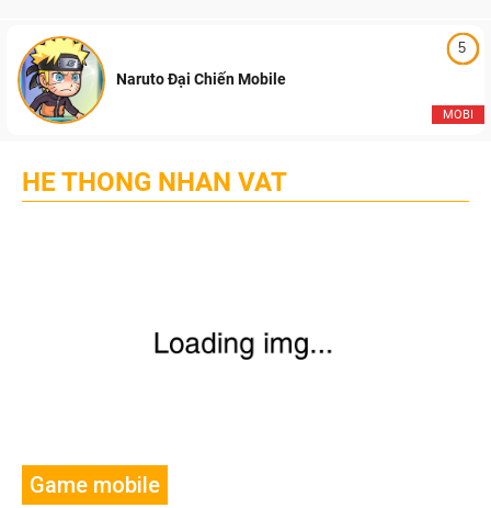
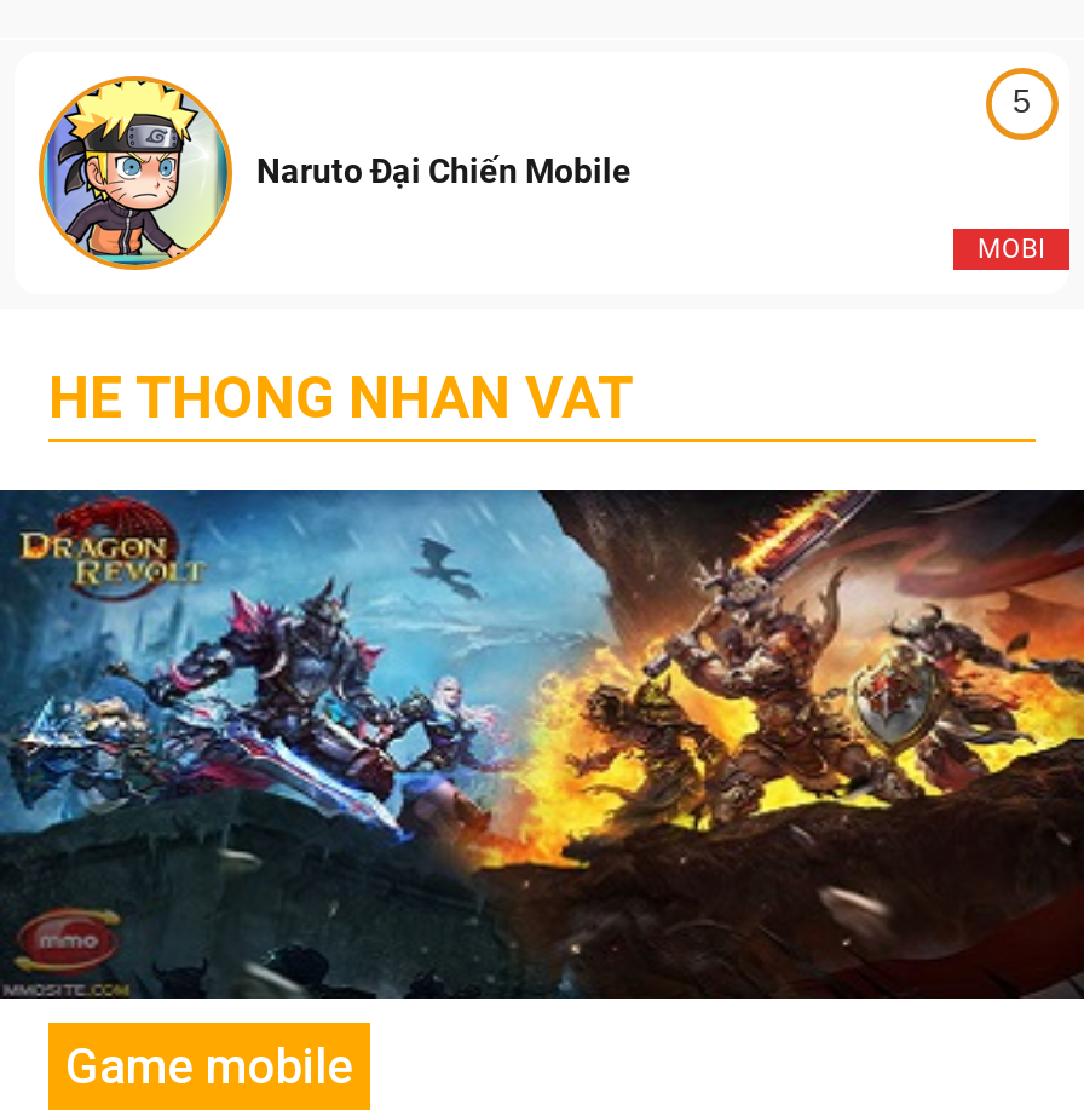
none -> [7,488,1077,1001] [image]

